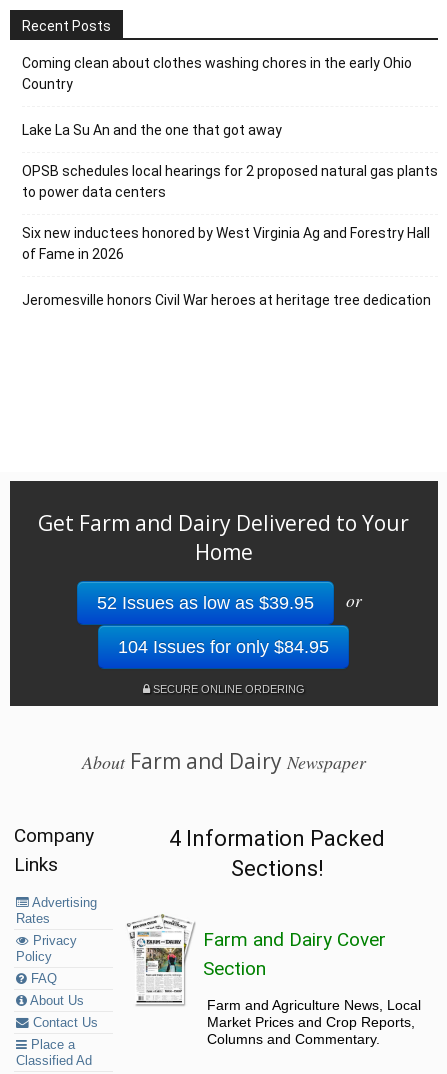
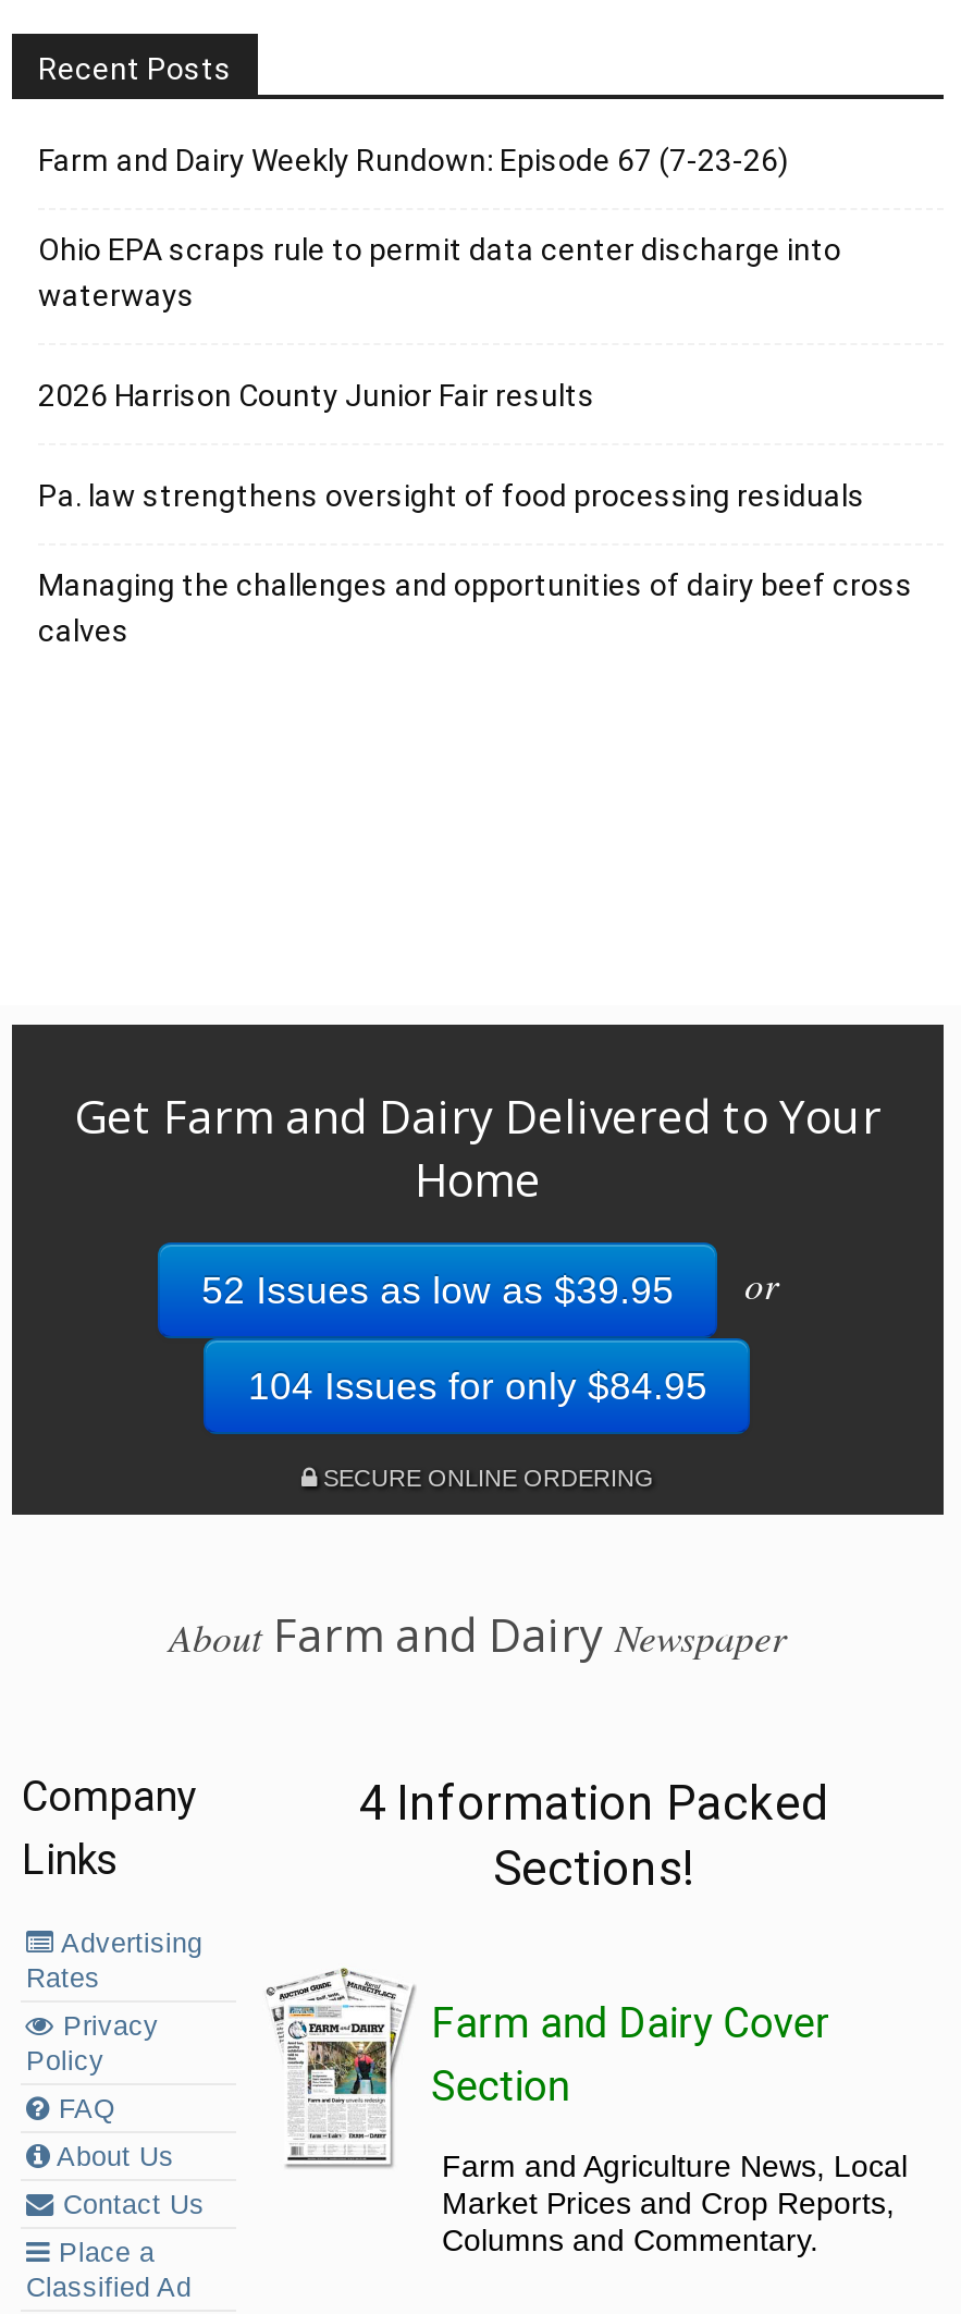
[22,55,412,92] Coming clean about clothes washing chores in the early Ohio | Country -> [38,142,789,177] Farm and Dairy Weekly Rundown: Episode 67 (7-23-26)
[22,122,282,138] Lake La Su An and the one that got away -> [38,231,841,312] Ohio EPA scraps rule to permit data center discharge into | waterways
[22,163,438,200] OPSB schedules local hearings for 2 proposed natural gas plants | to power data centers -> [38,377,595,412] 2026 Harrison County Junior Fair results
[22,225,430,262] Six new inductees honored by West Virginia Ag and Forestry Hall | of Fame in 2026 -> [38,477,865,512] Pa. law strengthens oversight of food processing residuals
[22,292,431,308] Jeromesville honors Civil War heroes at heritage tree dedication -> [38,567,913,647] Managing the challenges and opportunities of dairy beef cross | calves

